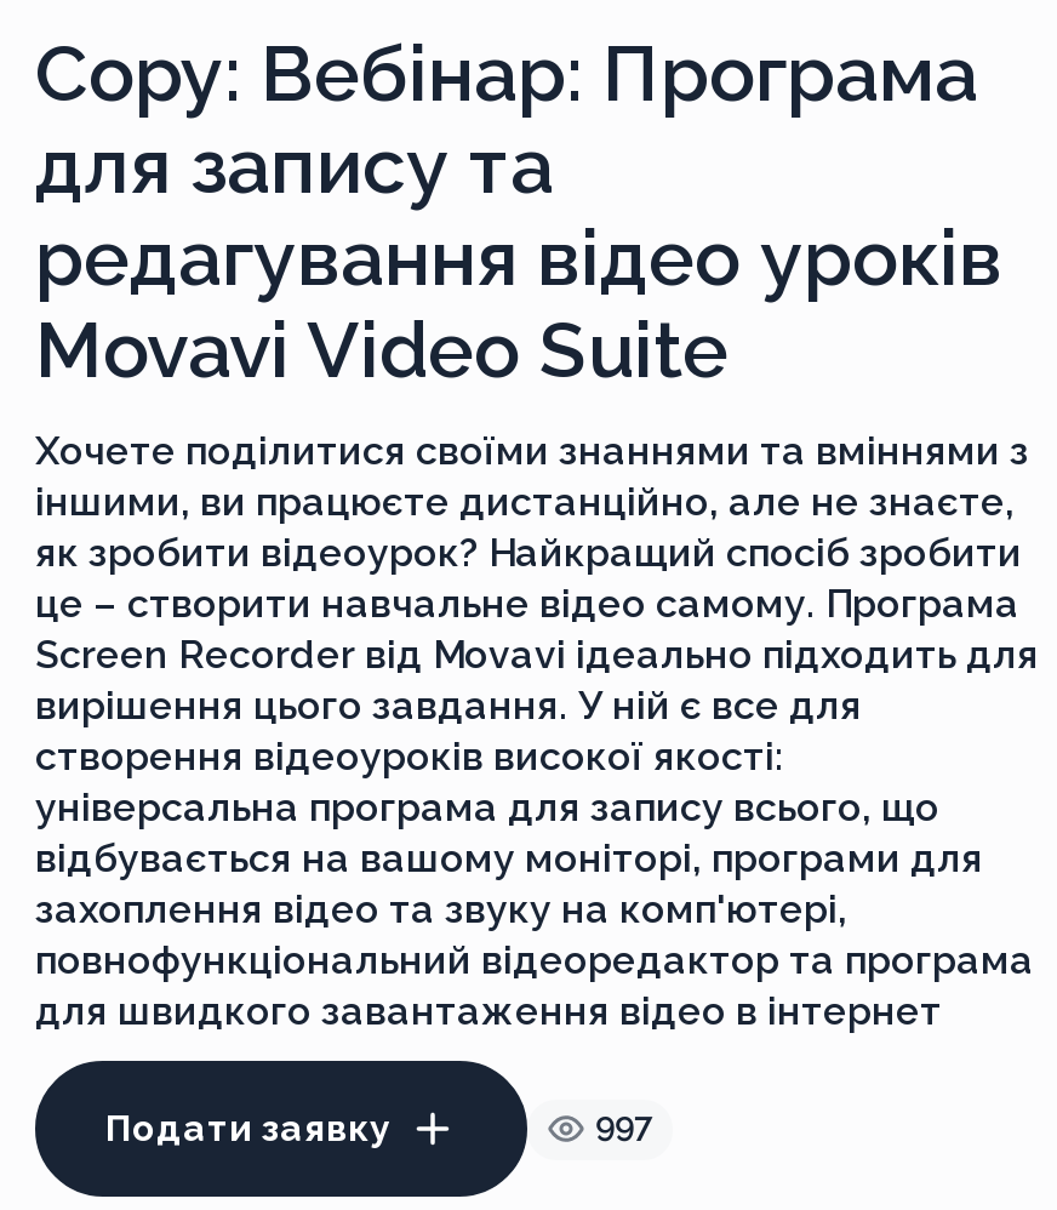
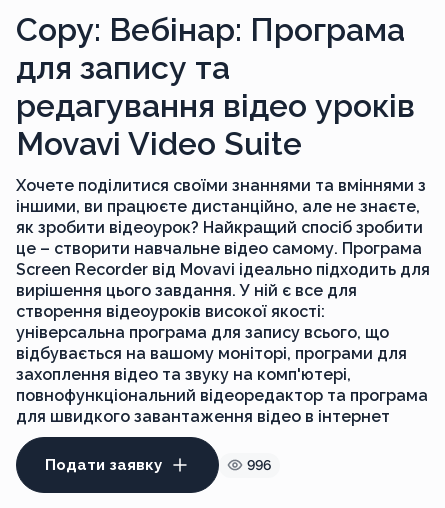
[595,1109,653,1148] 997 -> [247,457,272,473] 996

